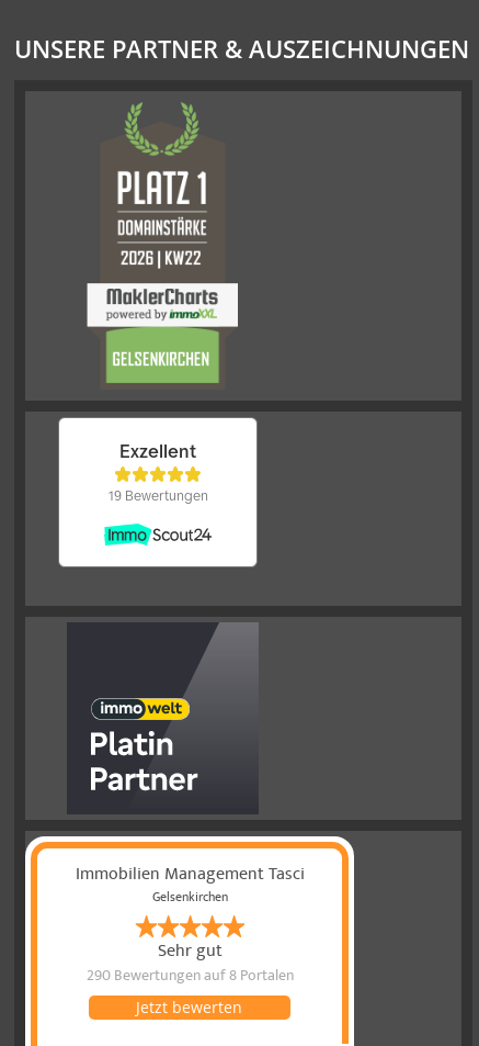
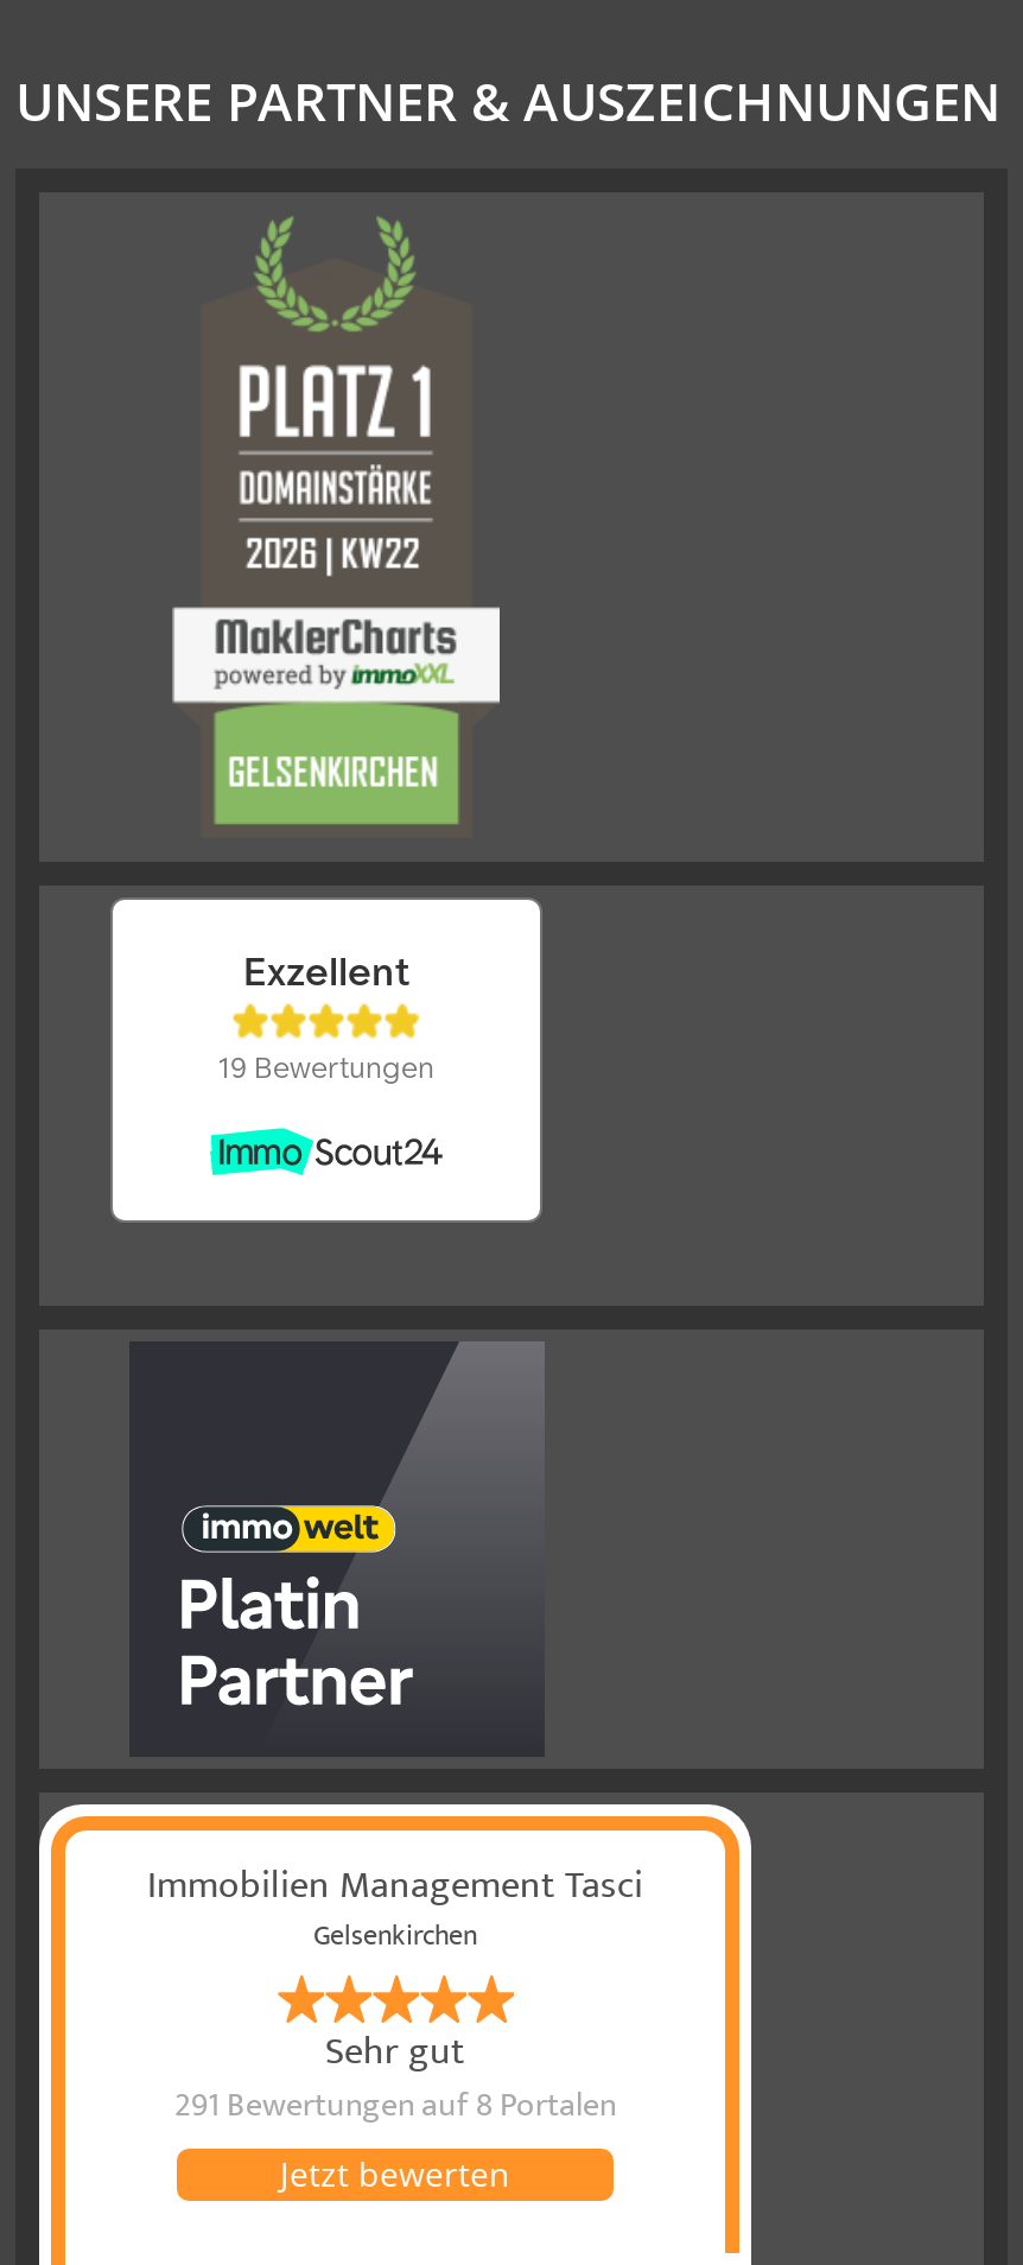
[86,963,293,988] 290 Bewertungen auf 8 Portalen -> [174,2077,616,2132] 291 Bewertungen auf 8 Portalen

